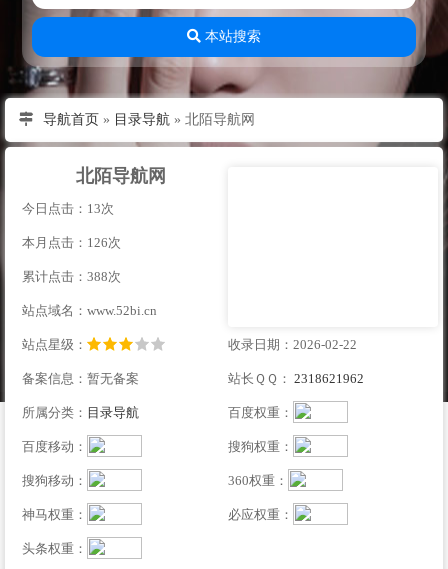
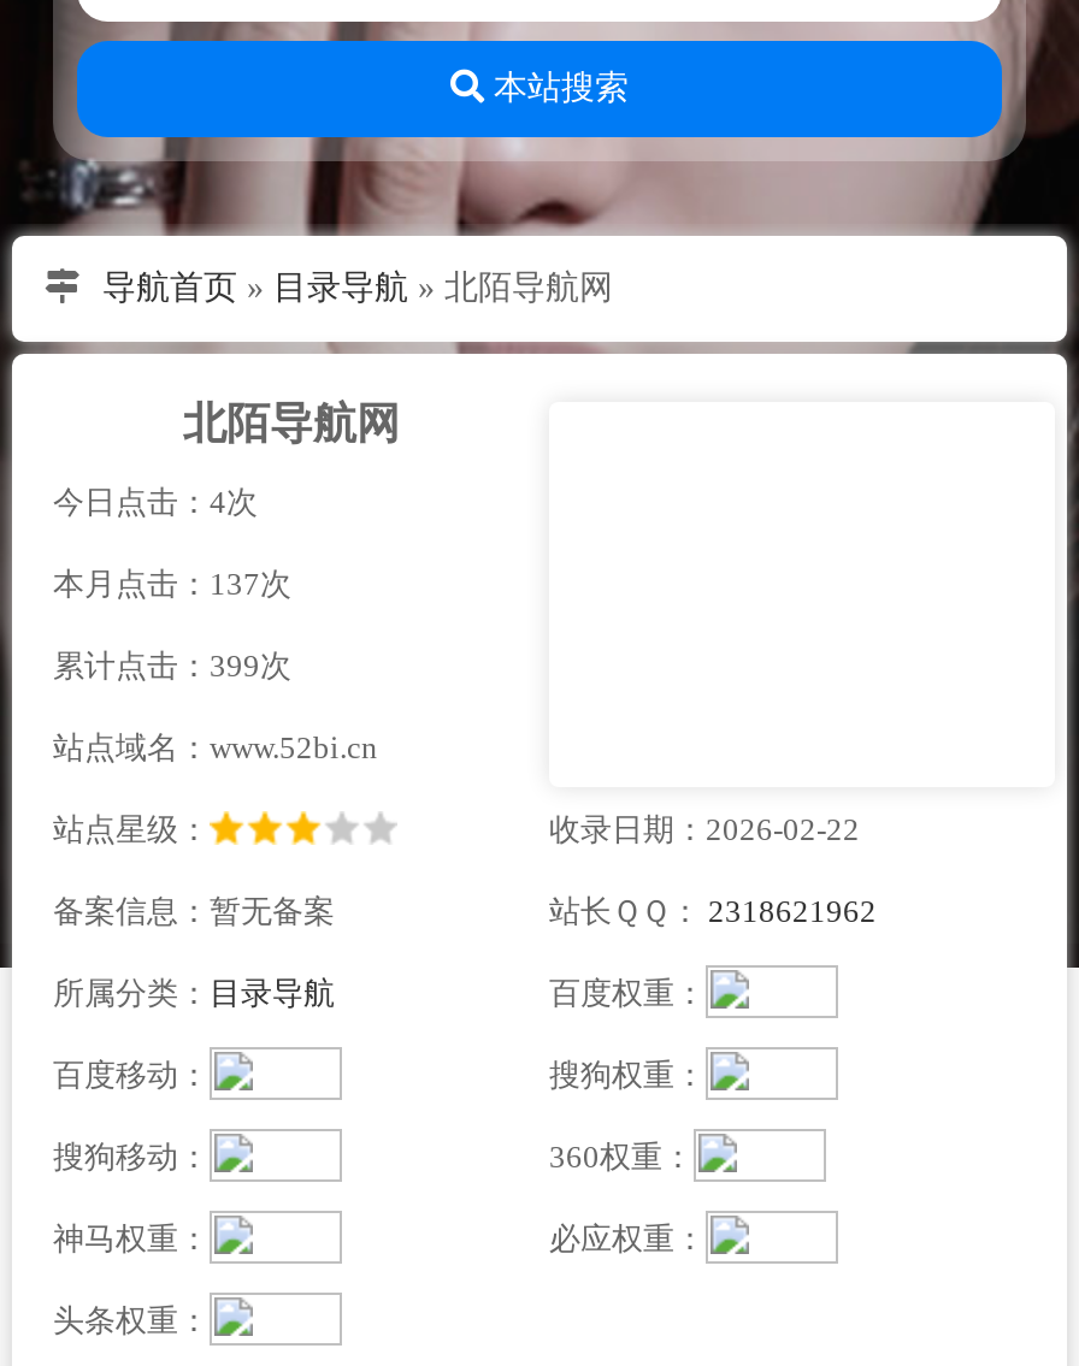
[22,201,114,216] 今日点击：13次 -> [53,484,258,520] 今日点击：4次
[22,235,121,250] 本月点击：126次 -> [53,566,291,602] 本月点击：137次
[22,269,121,284] 累计点击：388次 -> [53,647,291,684] 累计点击：399次

